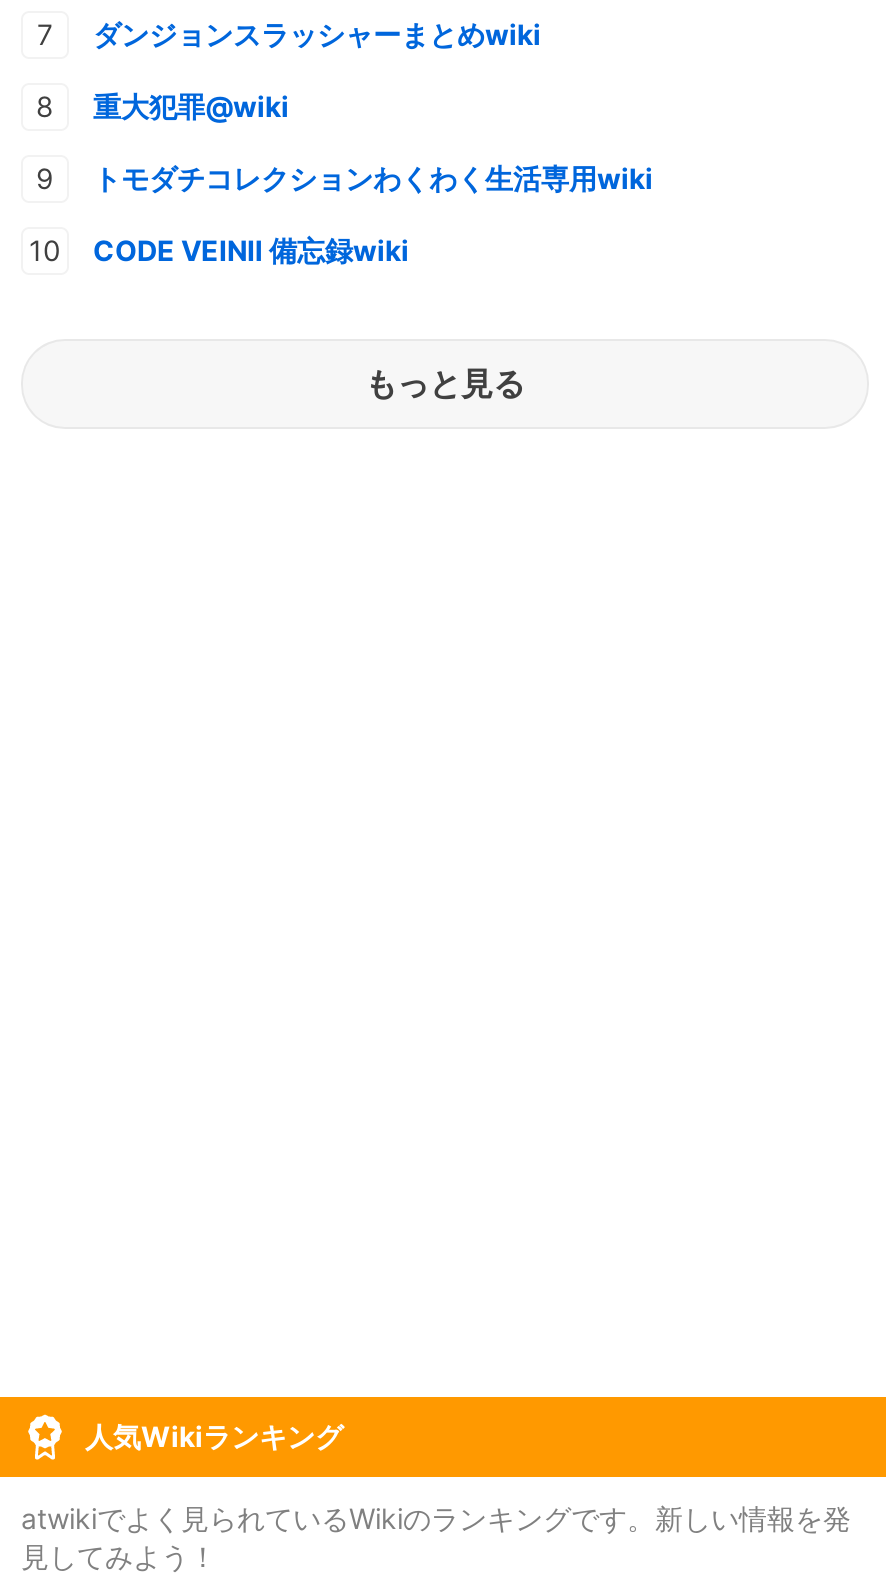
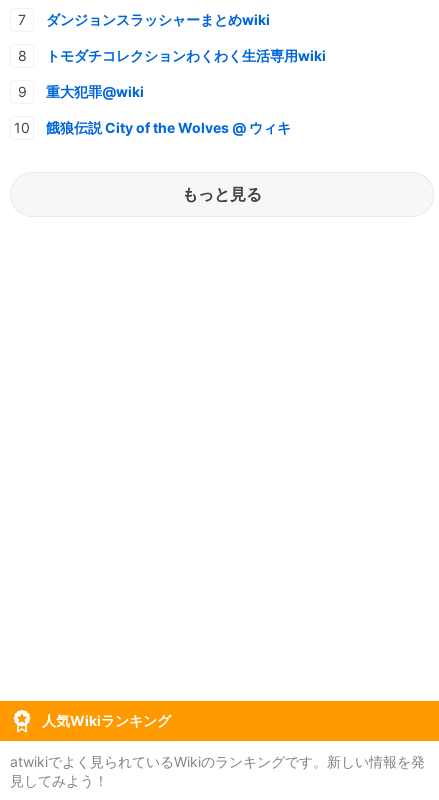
moved [93,88,289,122] -> [46,83,144,100]: 重大犯罪@wiki
moved [93,160,653,194] -> [46,47,326,64]: トモダチコレクションわくわく生活専用wiki
[93,232,409,266] CODE VEINⅡ 備忘録wiki -> [46,119,291,136] 餓狼伝説 City of the Wolves @ ウィキ

